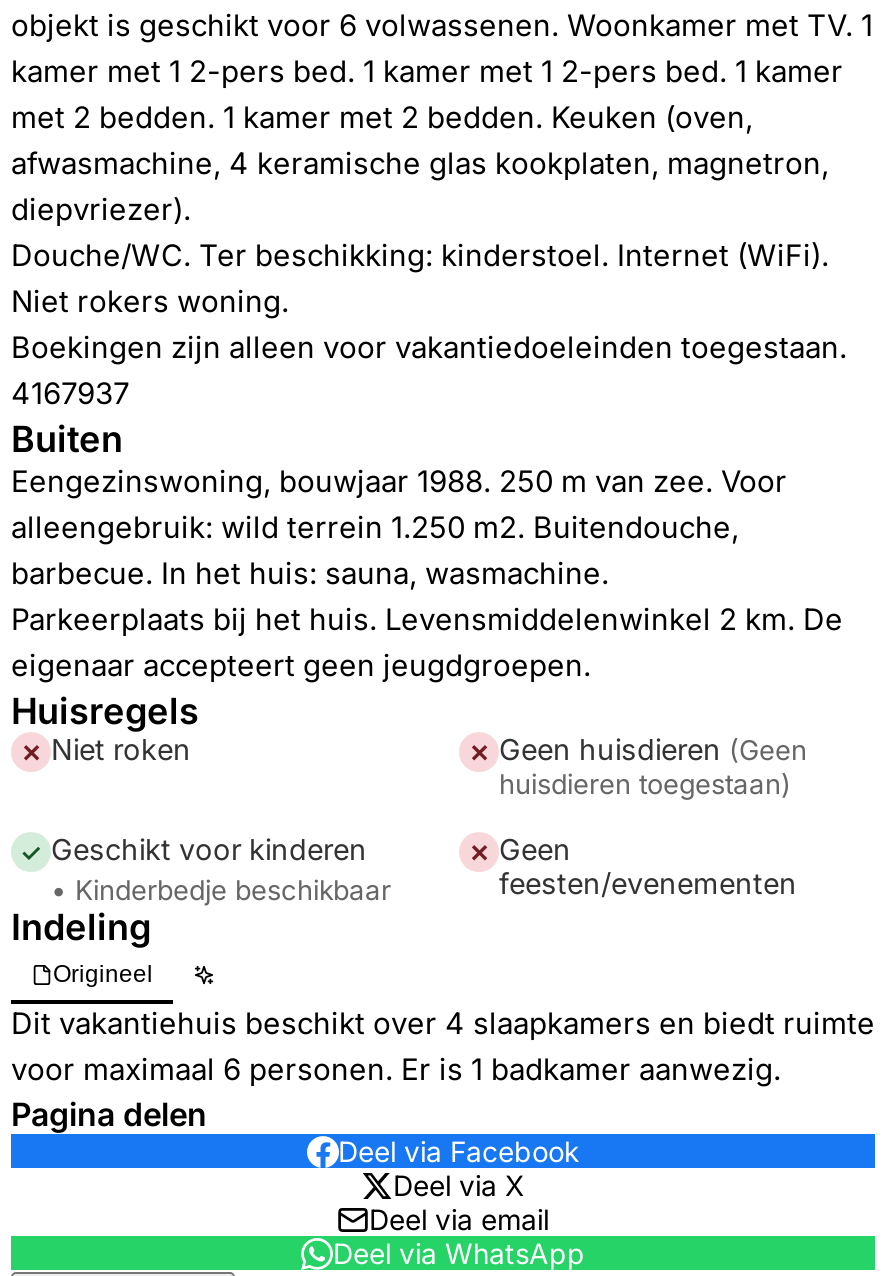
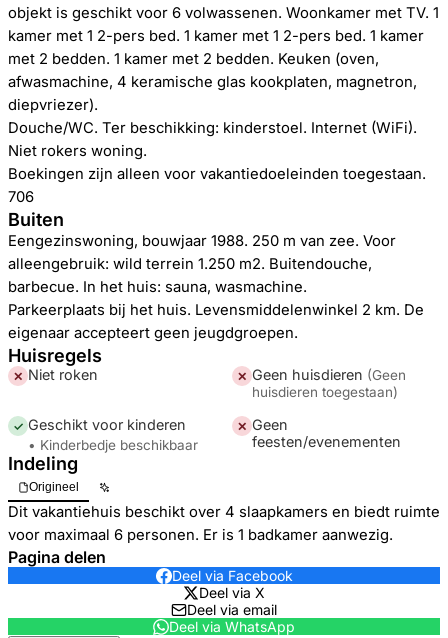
[11,376,129,412] 4167937 -> [8,188,34,206] 706

